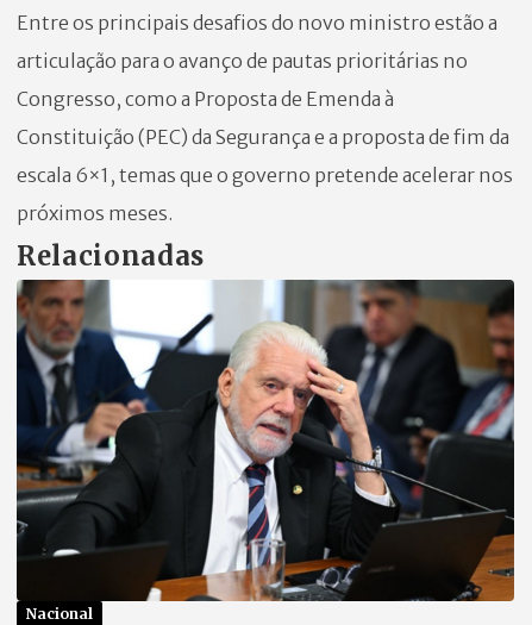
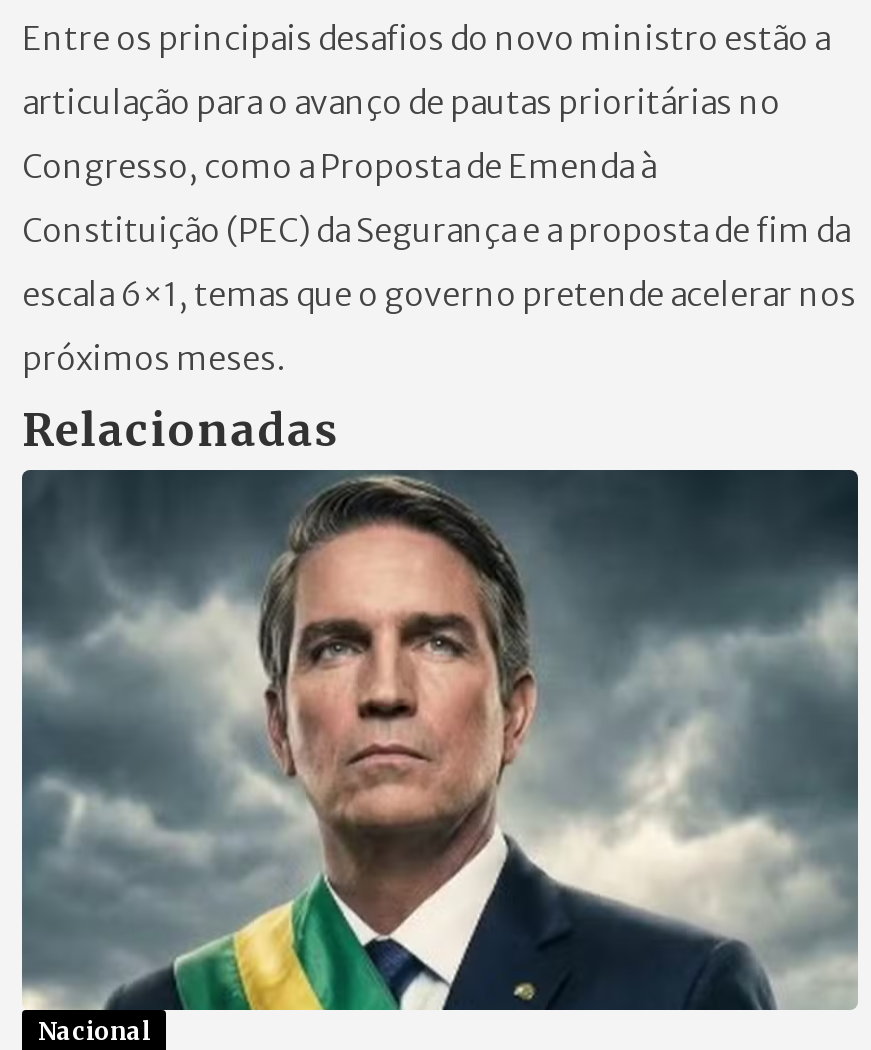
[15,279,515,602] [image] -> [20,468,860,1012] [image]

